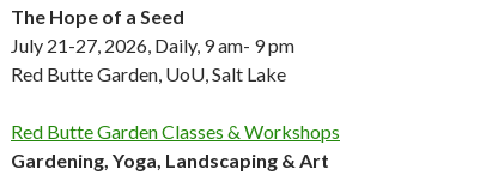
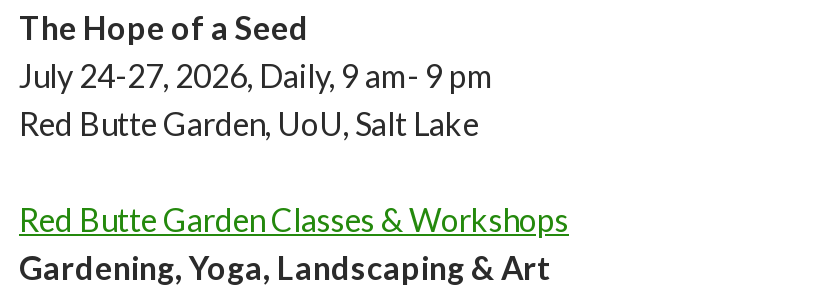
[11,33,294,56] July 21-27, 2026, Daily, 9 am- 9 pm -> [19,55,493,93] July 24-27, 2026, Daily, 9 am- 9 pm

